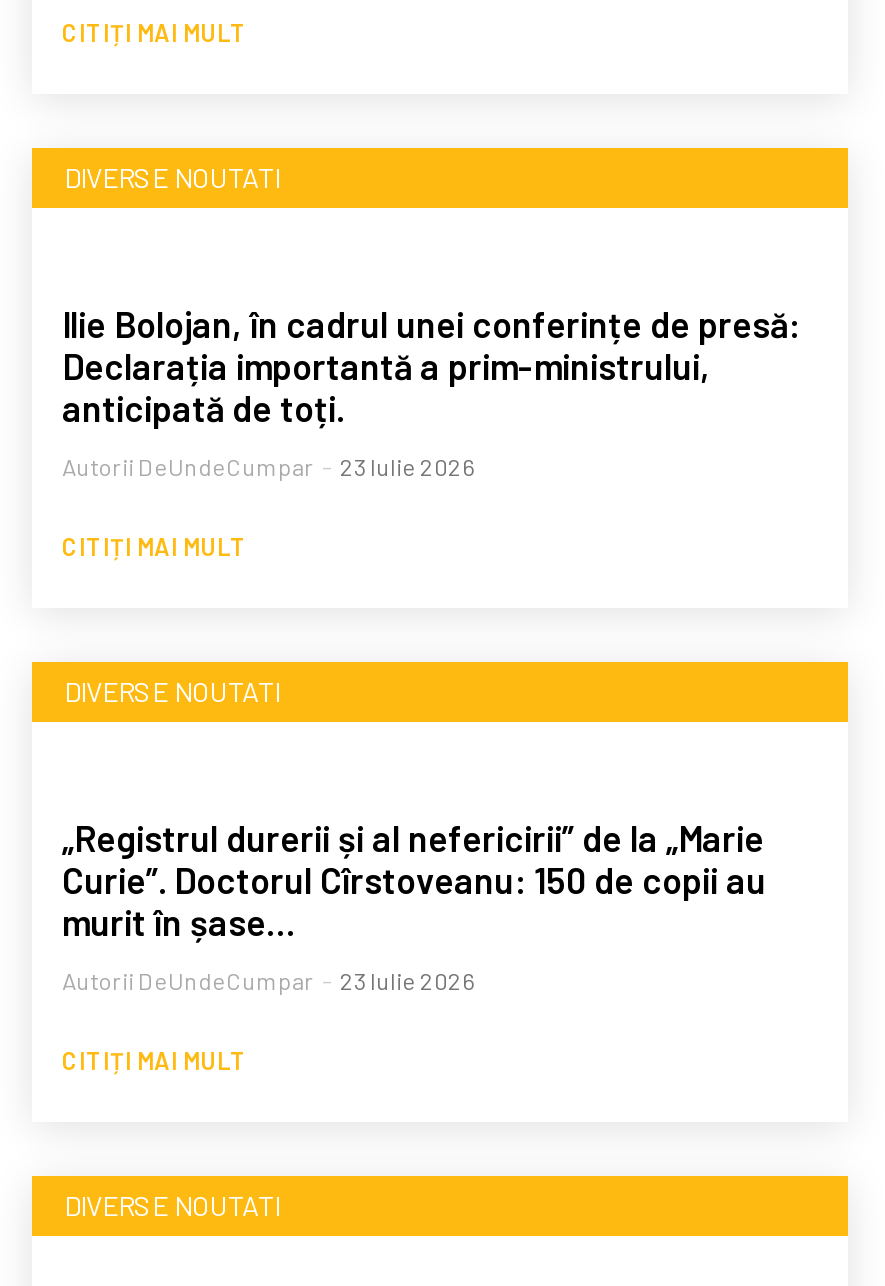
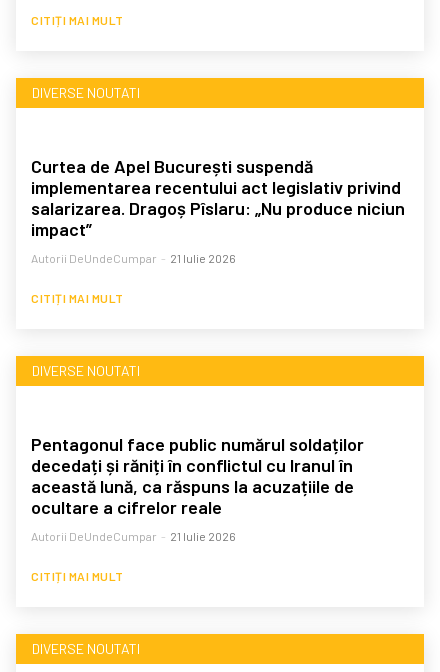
[62,302,800,430] Ilie Bolojan, în cadrul unei conferințe de presă: | Declarația importantă a prim-ministrului, | anticipată de toți. -> [31,155,405,240] Curtea de Apel București suspendă | implementarea recentului act legislativ privind | salarizarea. Dragoș Pîslaru: „Nu produce niciun | impact”
[62,452,476,480] Autorii DeUndeCumpar - 23 Iulie 2026 -> [31,251,236,265] Autorii DeUndeCumpar - 21 Iulie 2026
[62,816,766,944] „Registrul durerii și al nefericirii” de la „Marie | Curie”. Doctorul Cîrstoveanu: 150 de copii au | murit în șase… -> [31,433,364,518] Pentagonul face public numărul soldaților | decedați și răniți în conflictul cu Iranul în | această lună, ca răspuns la acuzațiile de | ocultare a cifrelor reale
[62,966,476,994] Autorii DeUndeCumpar - 23 Iulie 2026 -> [31,529,236,543] Autorii DeUndeCumpar - 21 Iulie 2026

